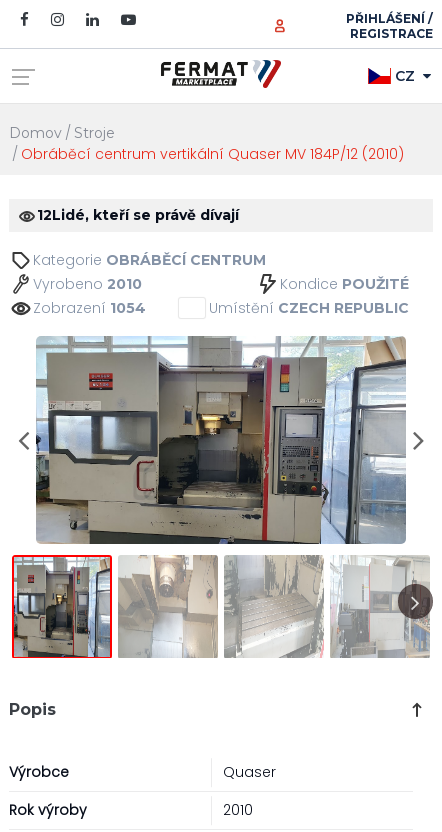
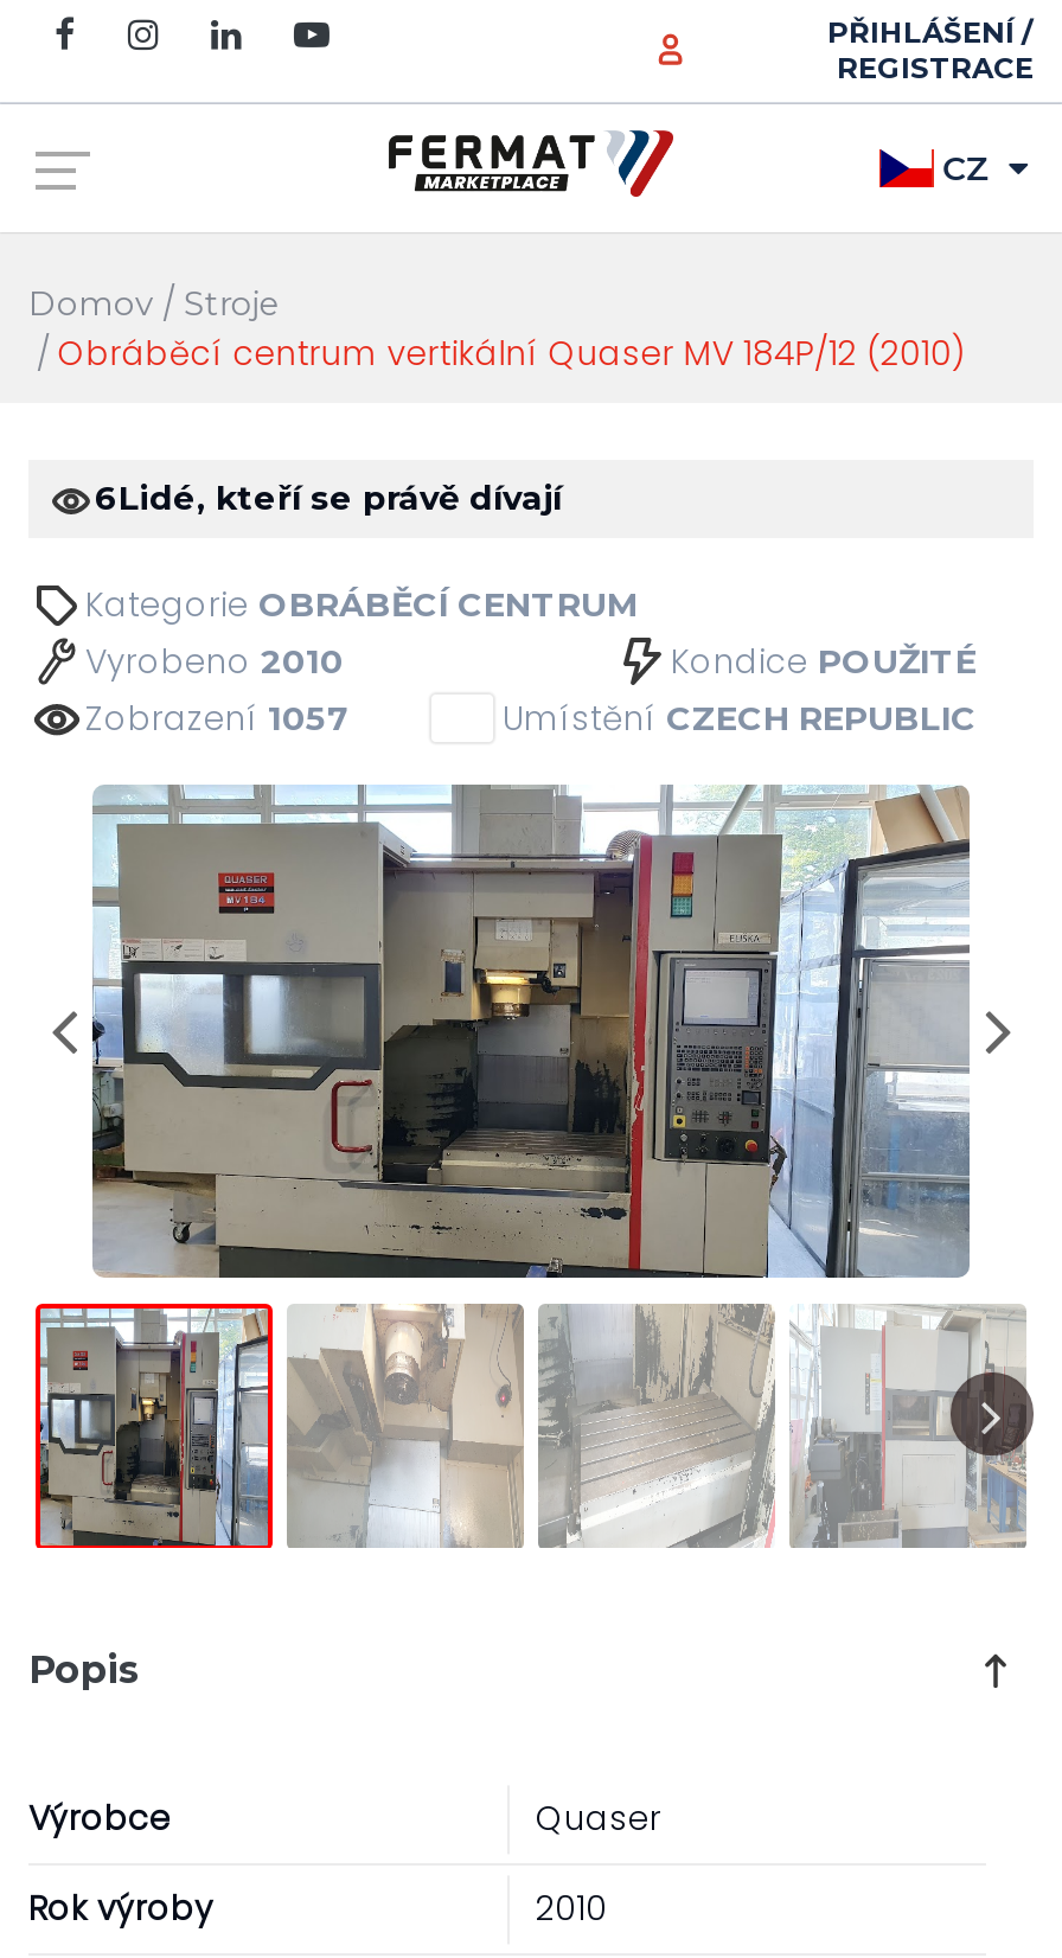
[37,206,239,224] 12Lidé, kteří se právě dívají -> [95,476,562,519] 6Lidé, kteří se právě dívají
[33,297,146,317] Zobrazení 1054 -> [85,693,351,741] Zobrazení 1057

